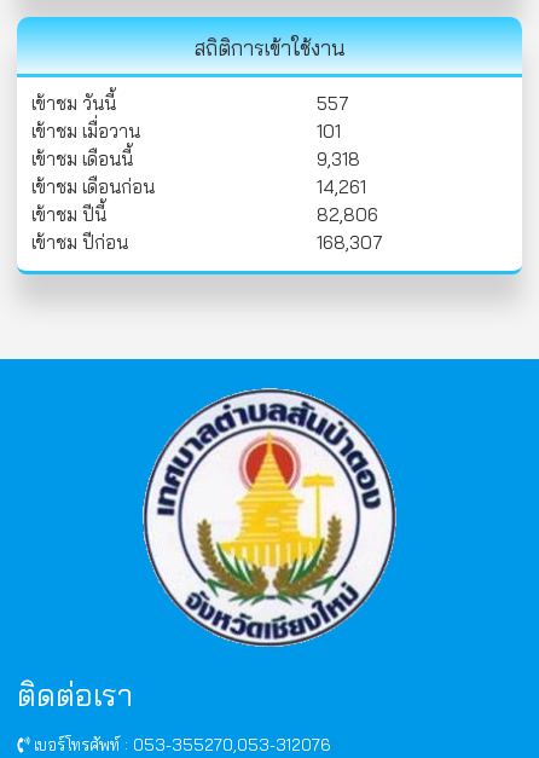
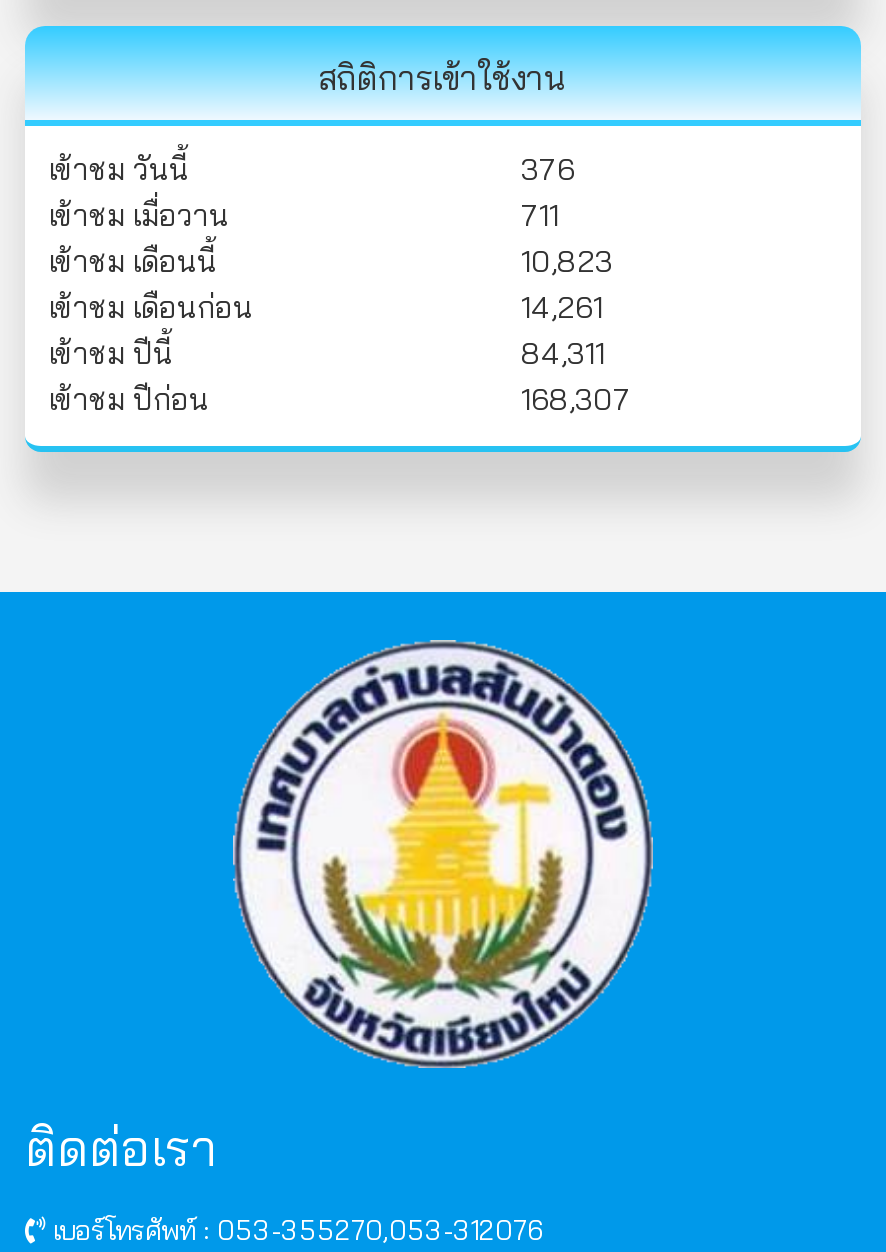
[317,92,349,115] 557 -> [521,151,575,189] 376
[317,120,341,143] 101 -> [521,197,559,235] 711
[317,148,360,171] 9,318 -> [521,243,613,281] 10,823
[317,203,378,226] 82,806 -> [521,335,605,373] 84,311

